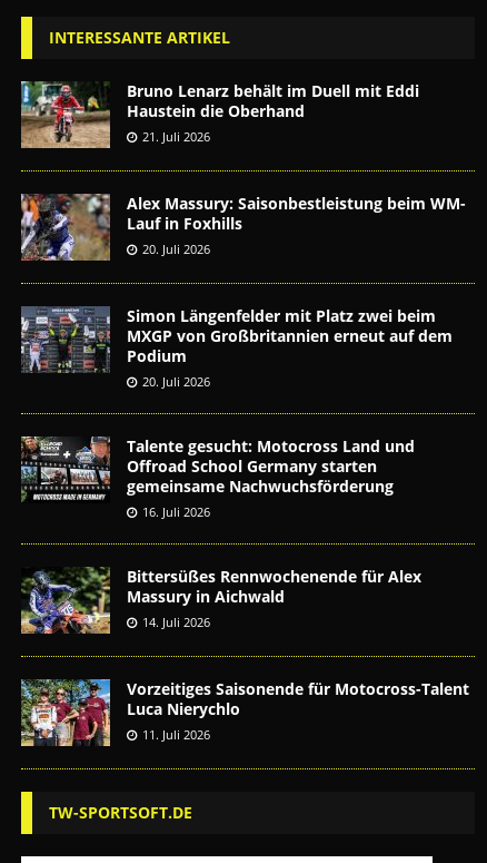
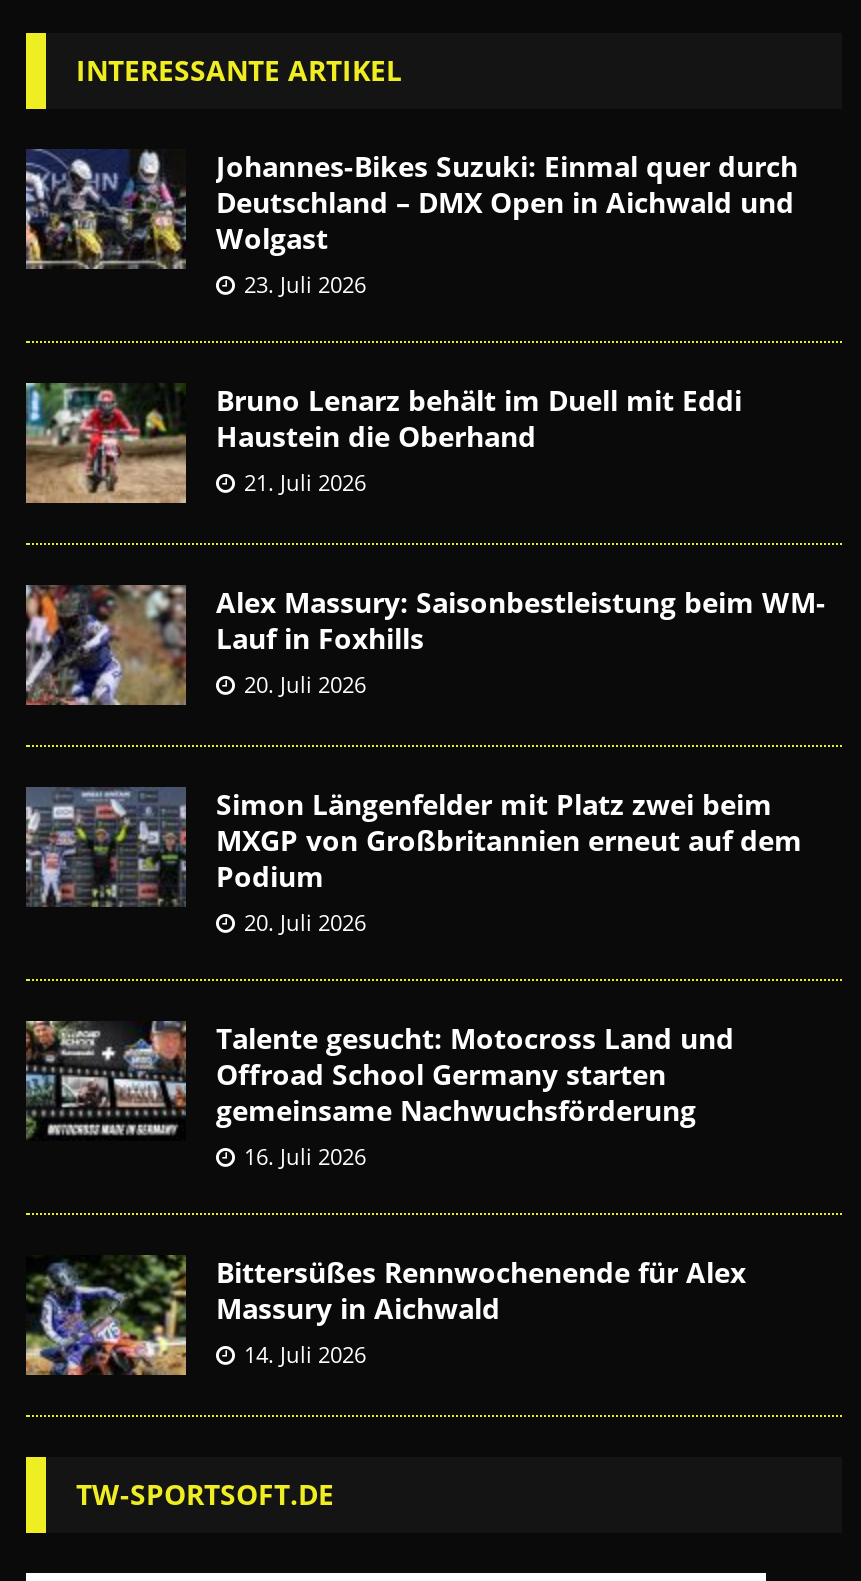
none -> [24,147,798,299] [image] | Johannes-Bikes Suzuki: Einmal quer durch | Deutschland – DMX Open in Aichwald und | Wolgast | 23. Juli 2026
moved [19,79,466,630] -> [22,379,826,1369]: [image] | Bruno Lenarz behält im Duell mit Eddi | Haustein die Oberhand | ... | Massury in Aichwald | 14. Juli 2026
[20,678,469,747] [image] | Vorzeitiges Saisonende für Motocross-Talent | Luca Nierychlo | 11. Juli 2026 -> none

